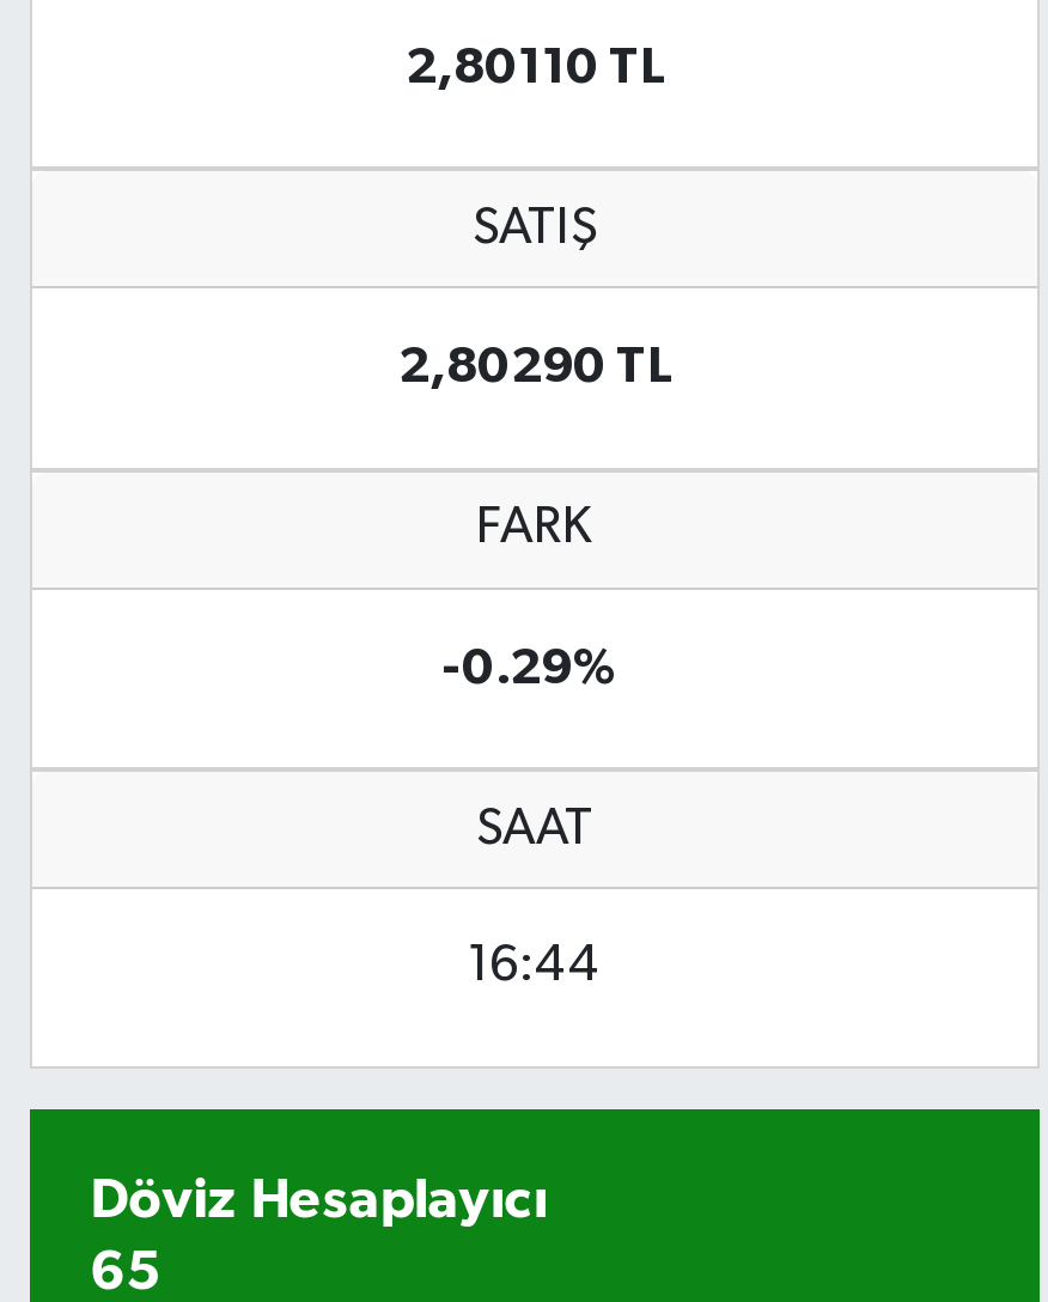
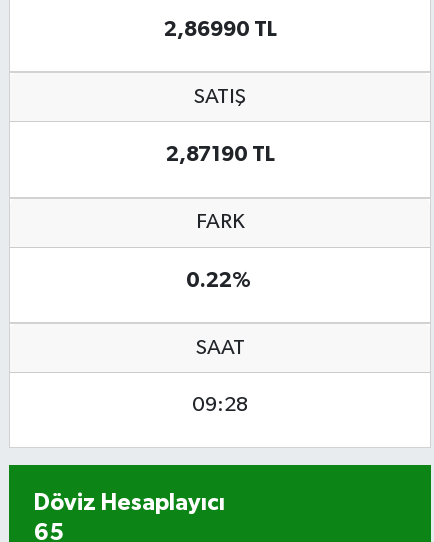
[406,42,664,92] 2,80110 TL -> [163,19,276,40] 2,86990 TL
[398,342,671,392] 2,80290 TL -> [165,144,274,165] 2,87190 TL
[443,642,627,693] -0.29% -> [185,270,254,291] 0.22%
[468,940,602,993] 16:44 -> [192,394,248,416] 09:28

